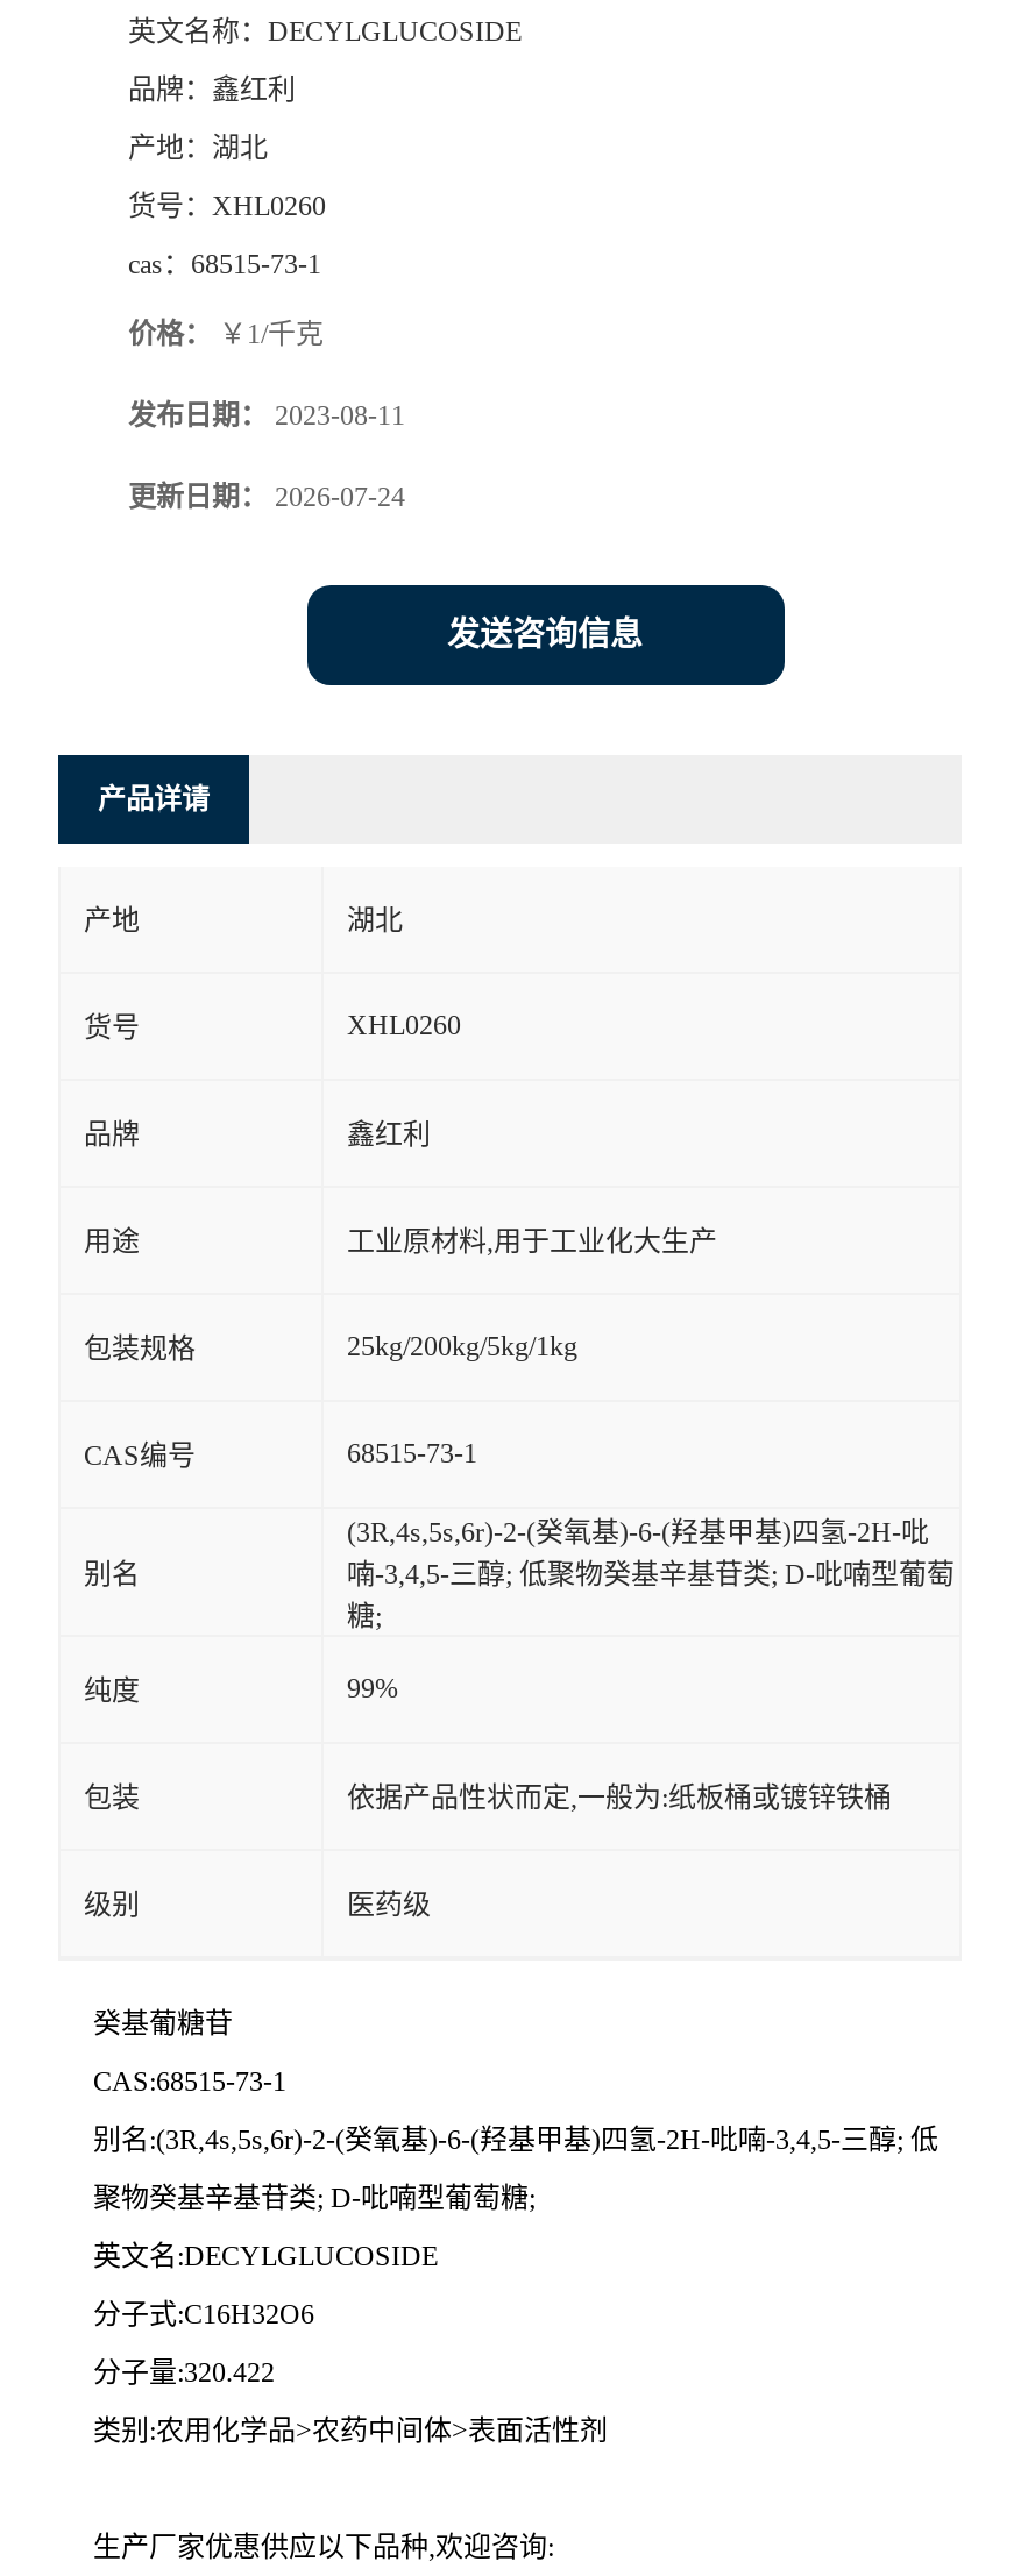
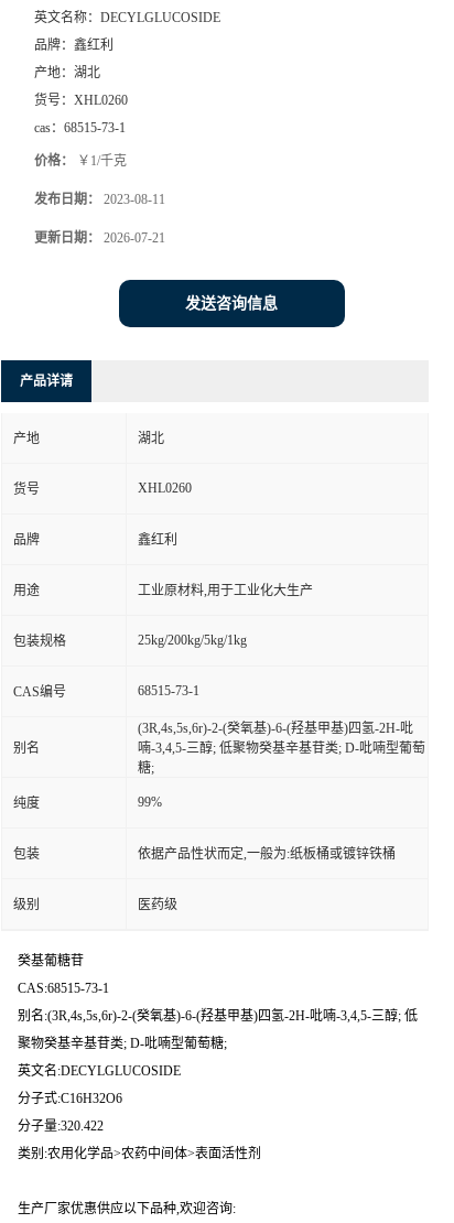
[128,481,405,514] 更新日期：2026-07-24 -> [34,230,165,246] 更新日期：2026-07-21

